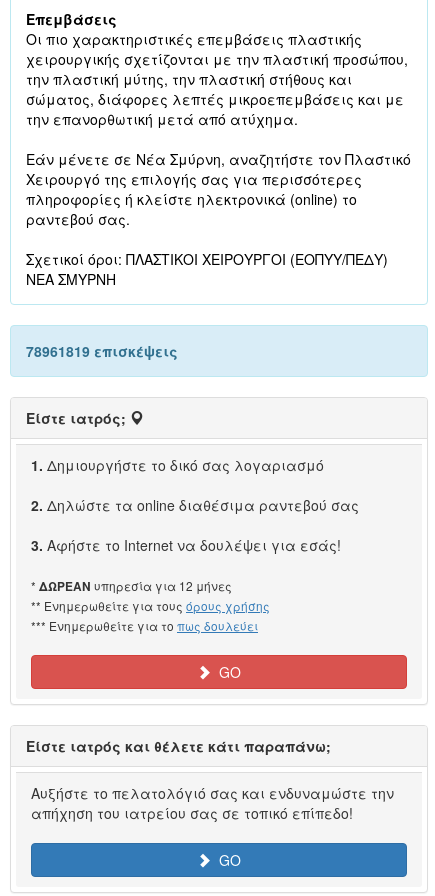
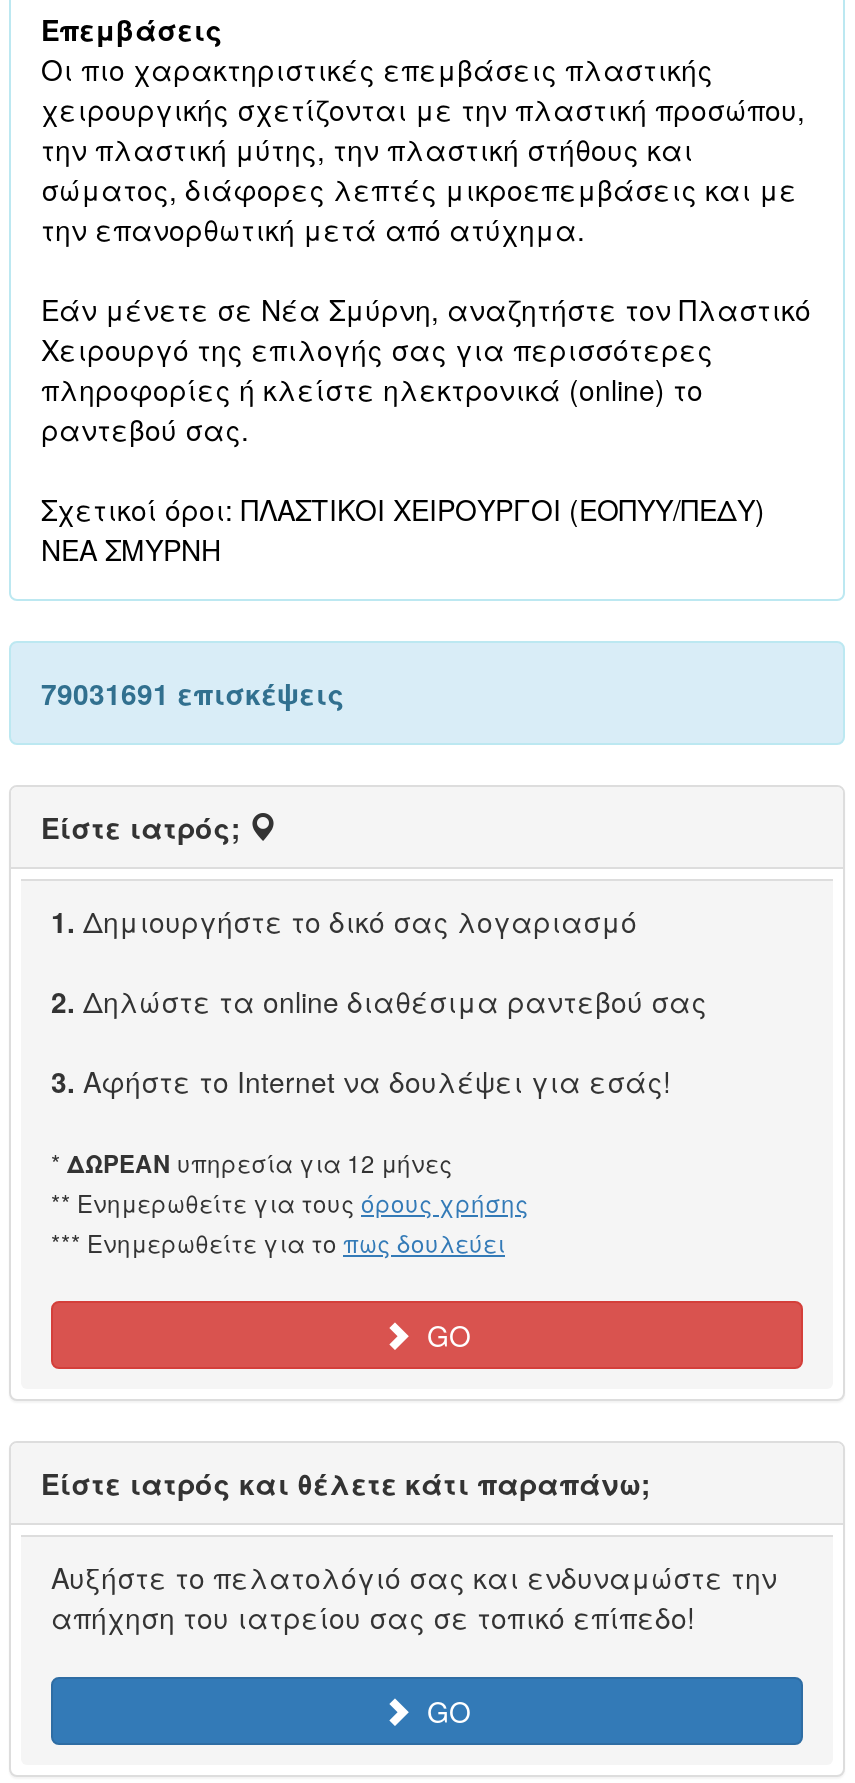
[26,341,178,361] 78961819 επισκέψεις -> [41,673,345,713] 79031691 επισκέψεις

